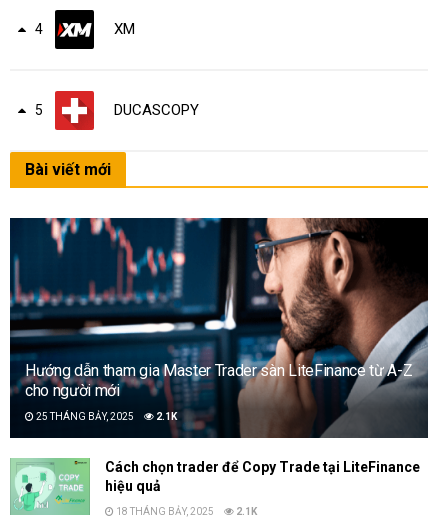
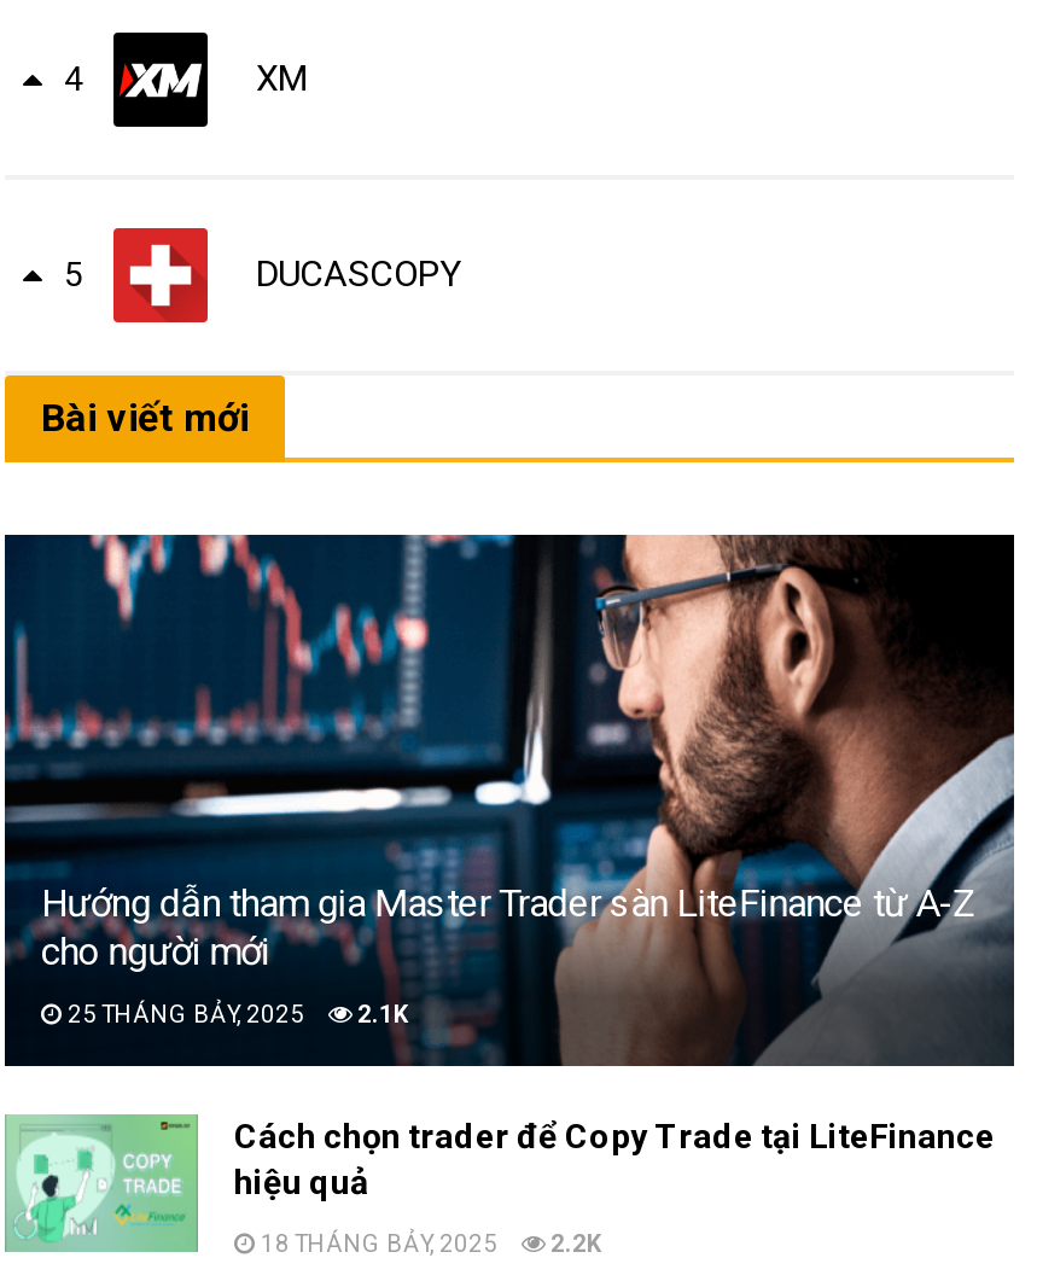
[114,506,257,517] 18 THÁNG BẢY, 2025 2.1K -> [256,1229,601,1256] 18 THÁNG BẢY, 2025 2.2K

